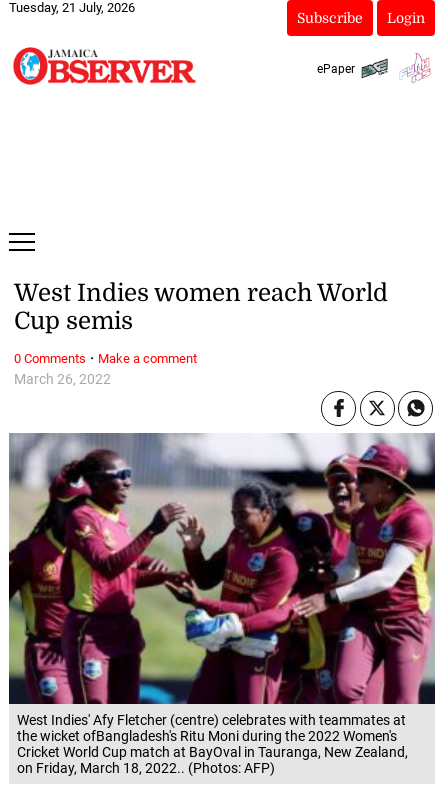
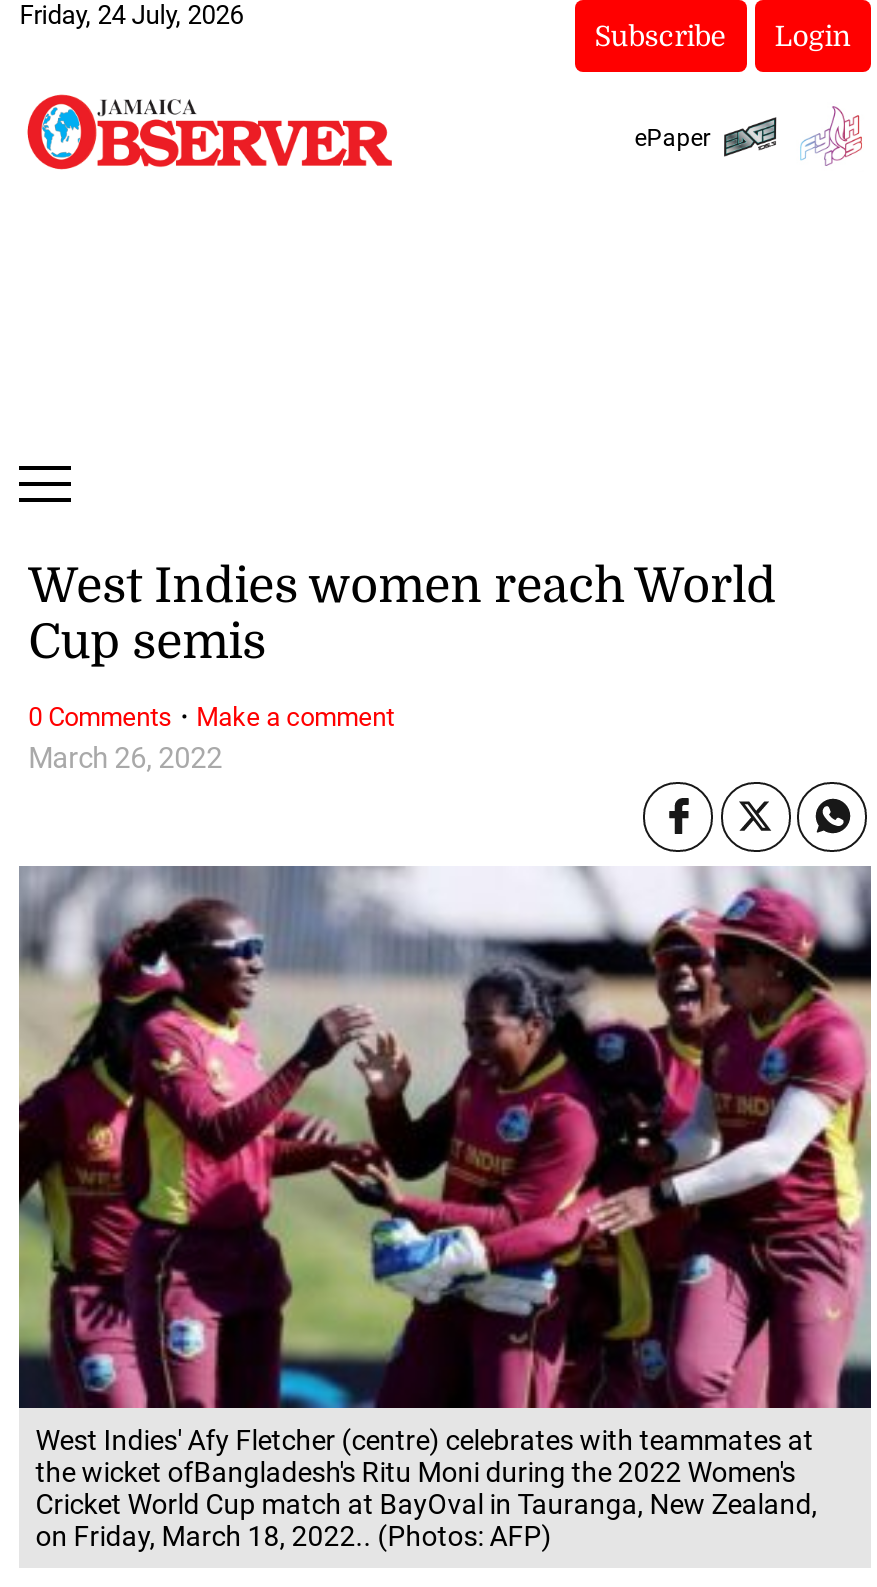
[9,0,135,15] Tuesday, 21 July, 2026 -> [19,0,243,30] Friday, 24 July, 2026

